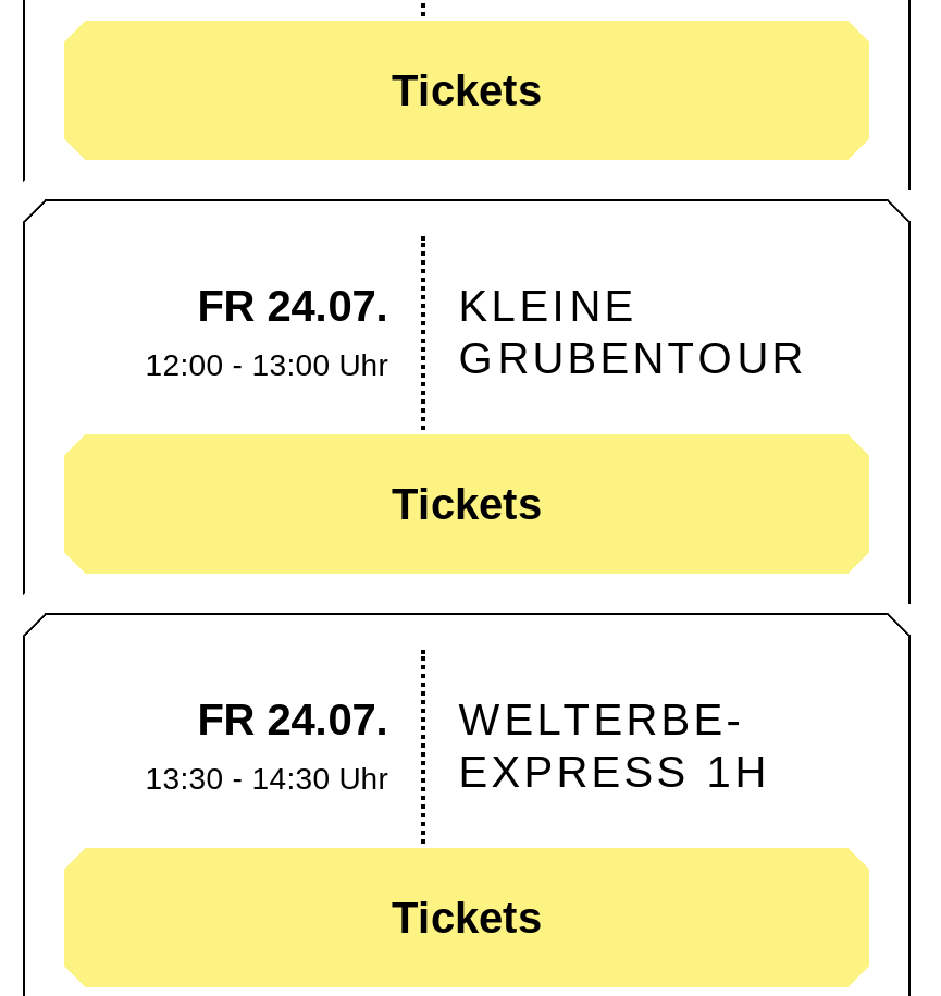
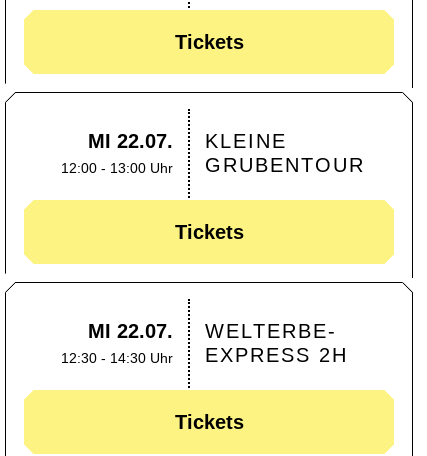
[198,281,637,329] FR 24.07. KLEINE -> [88,130,287,152] MI 22.07. KLEINE
[145,695,389,795] FR 24.07. | 13:30 - 14:30 Uhr -> [61,320,173,366] MI 22.07. | 12:30 - 14:30 Uhr
[459,747,770,795] EXPRESS 1H -> [205,344,348,366] EXPRESS 2H

